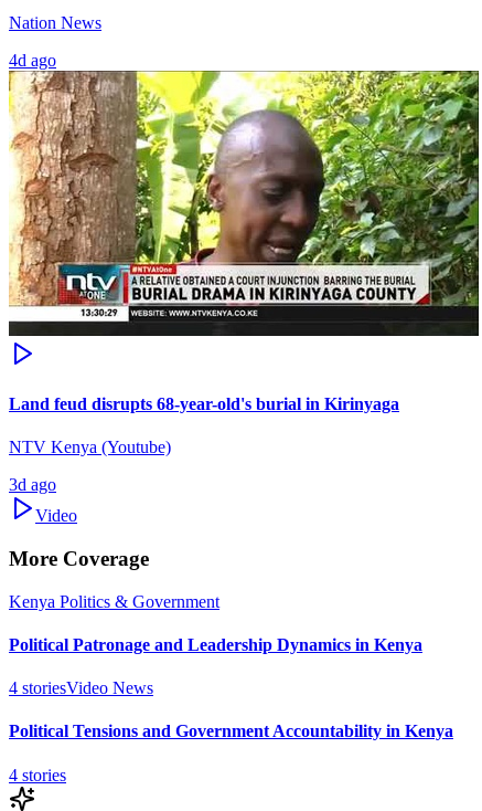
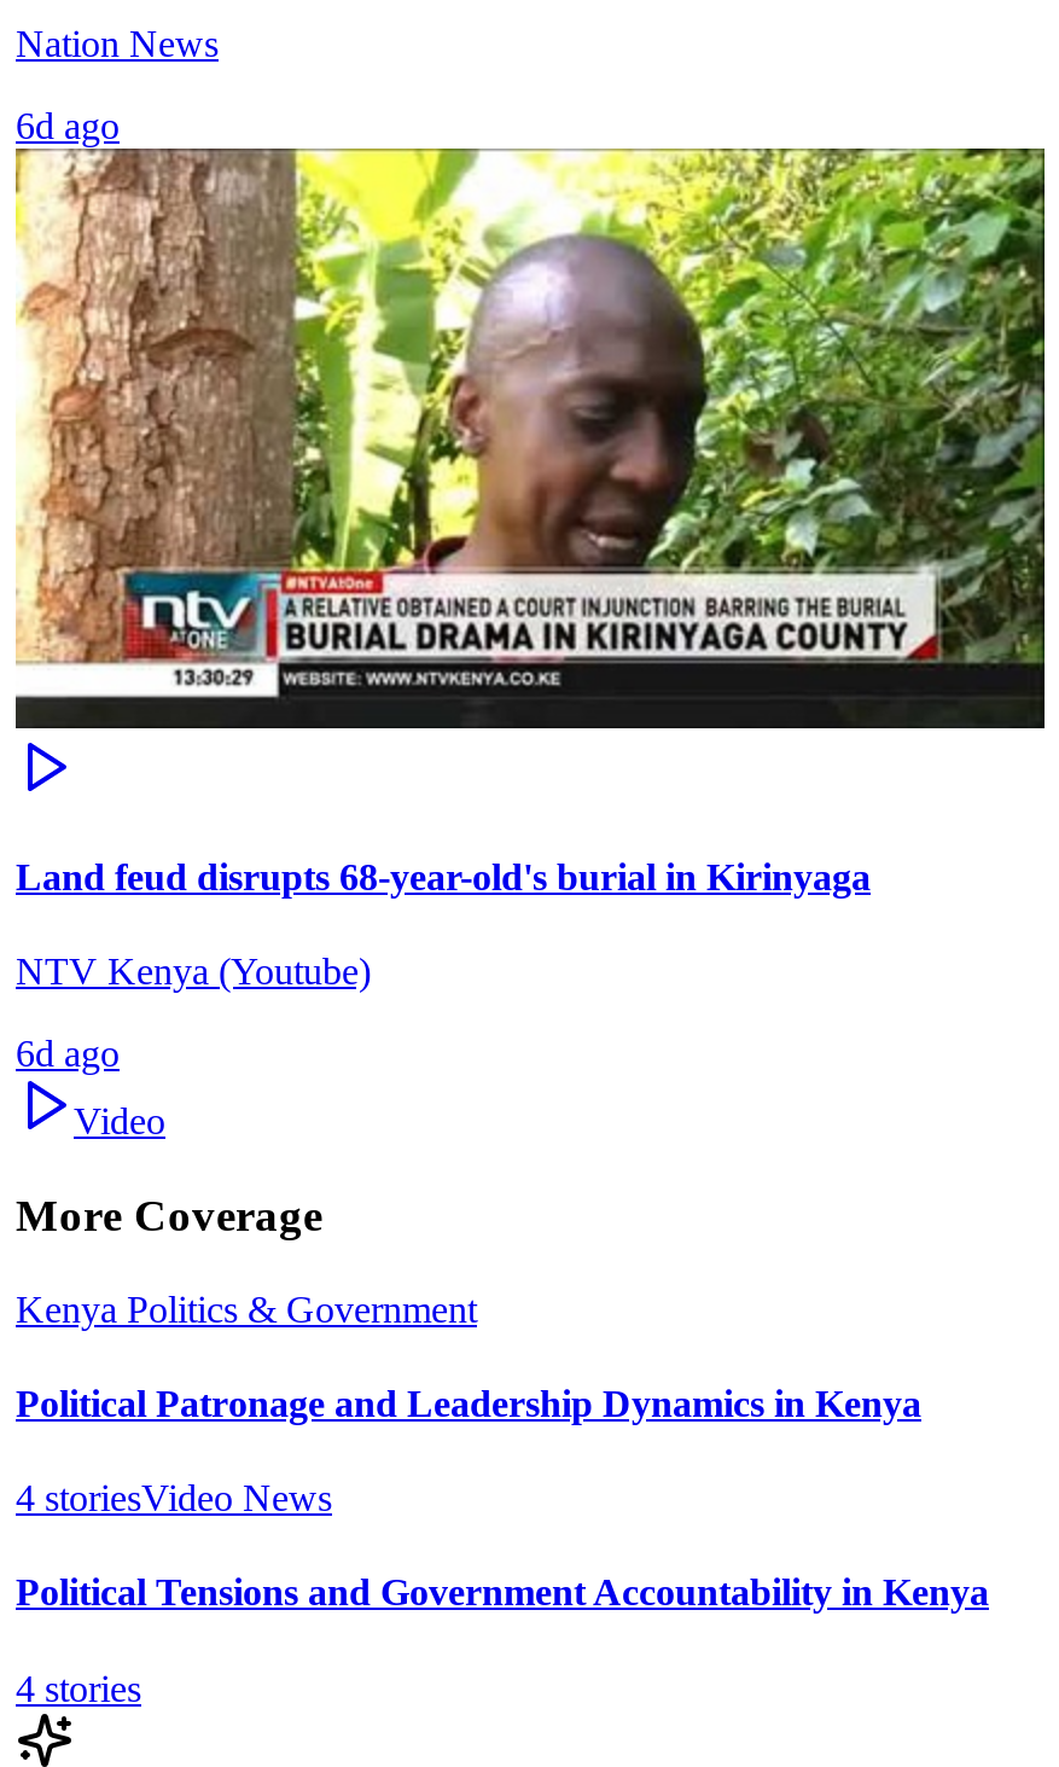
[9,50,56,69] 4d ago -> [16,104,120,145] 6d ago
[9,475,56,494] 3d ago -> [16,1033,120,1074] 6d ago

